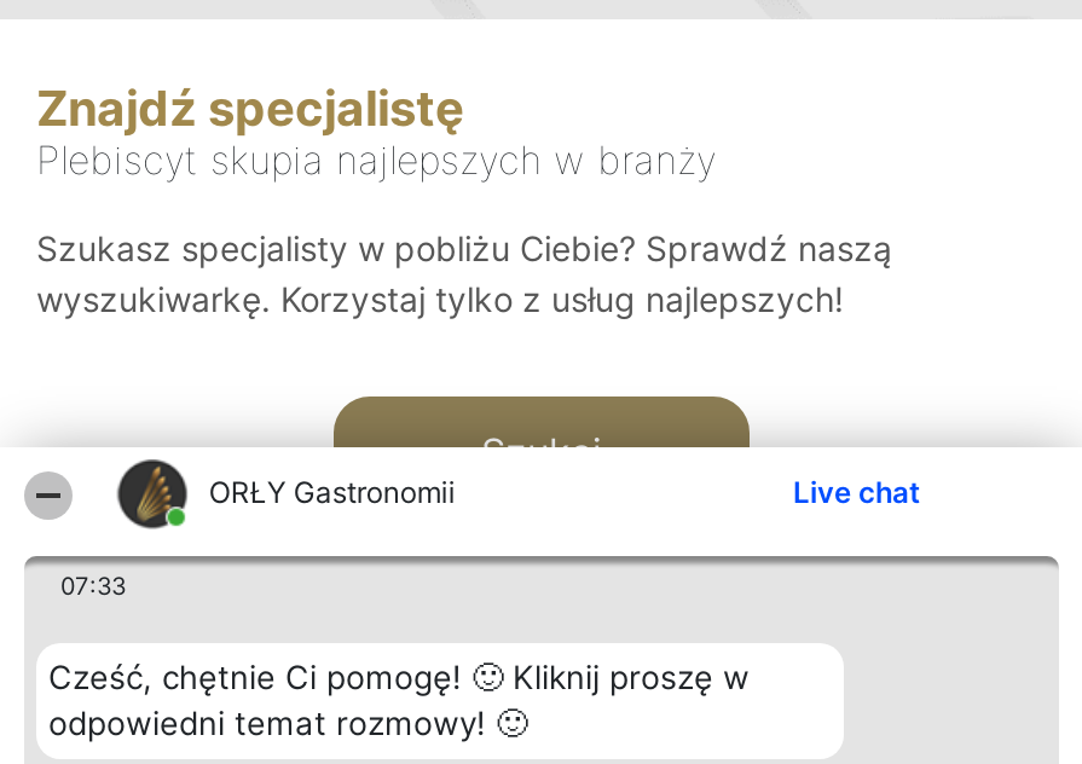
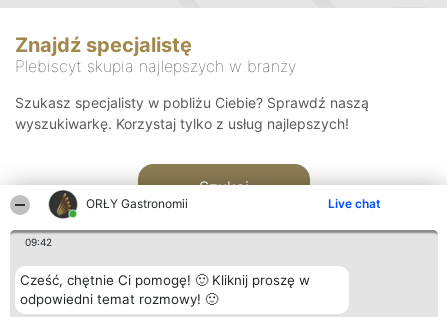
[60,571,126,600] 07:33 -> [25,236,52,248] 09:42

